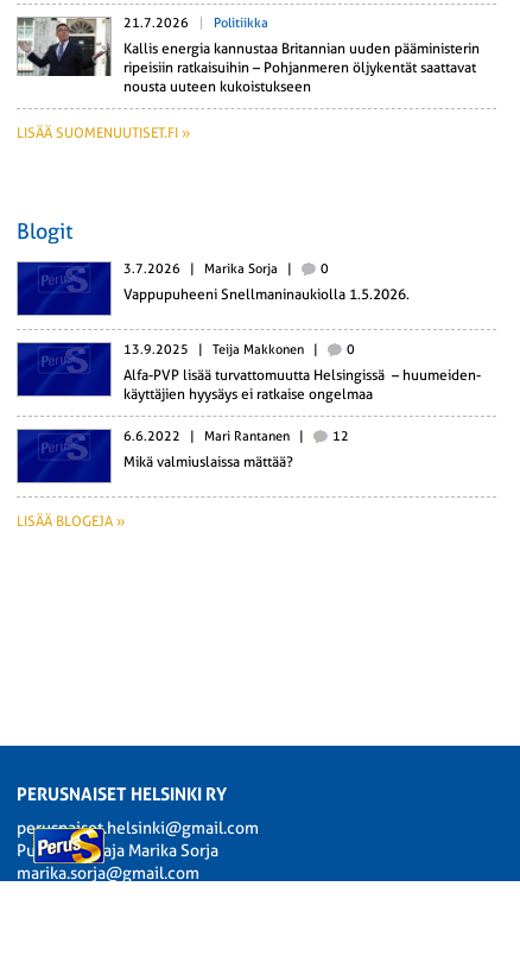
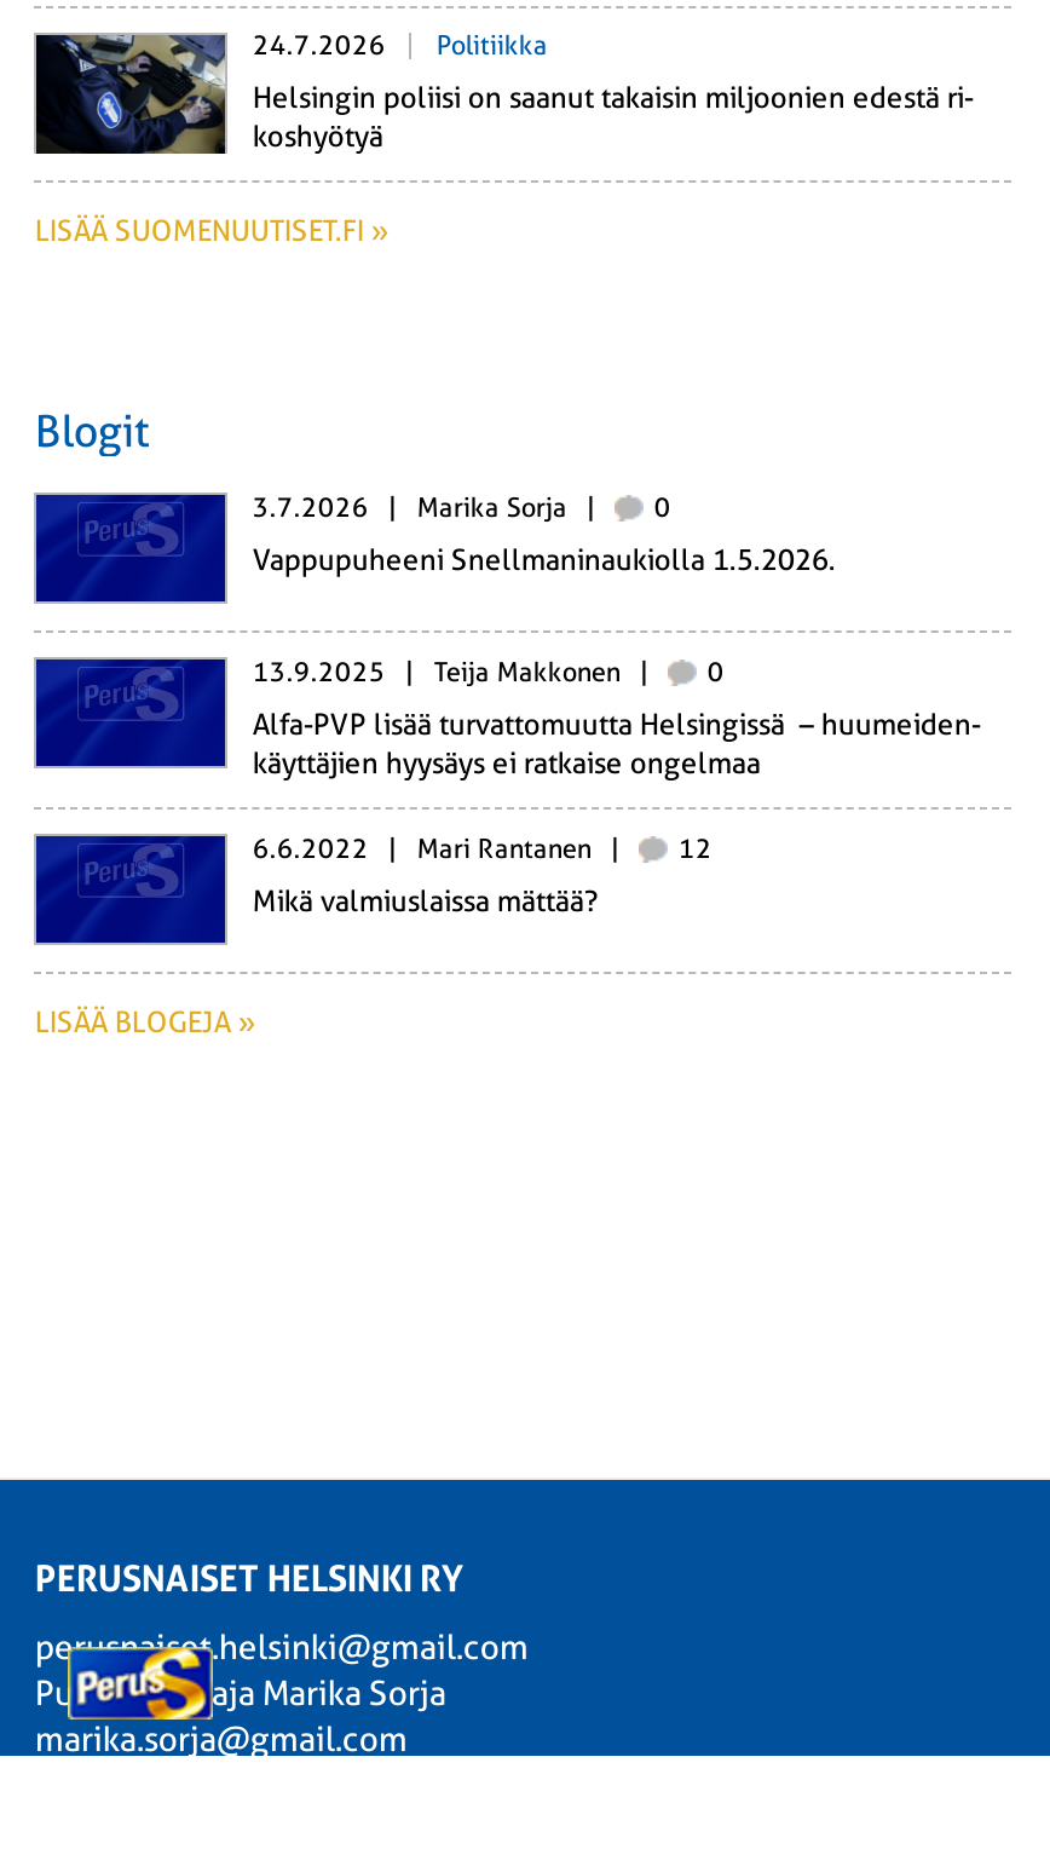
[17,15,269,77] [image] | 21.7.2026 Politiikka -> [34,30,548,156] [image] | 24.7.2026 Politiikka
[124,40,480,95] Kallis energia kannustaa Britannian uuden pääministerin | ripeisiin ratkaisuihin – Pohjanmeren öljykentät saattavat | nousta uuteen kukoistukseen -> [253,81,974,154] Helsingin poliisi on saanut takaisin miljoonien edestä ri | koshyötyä

